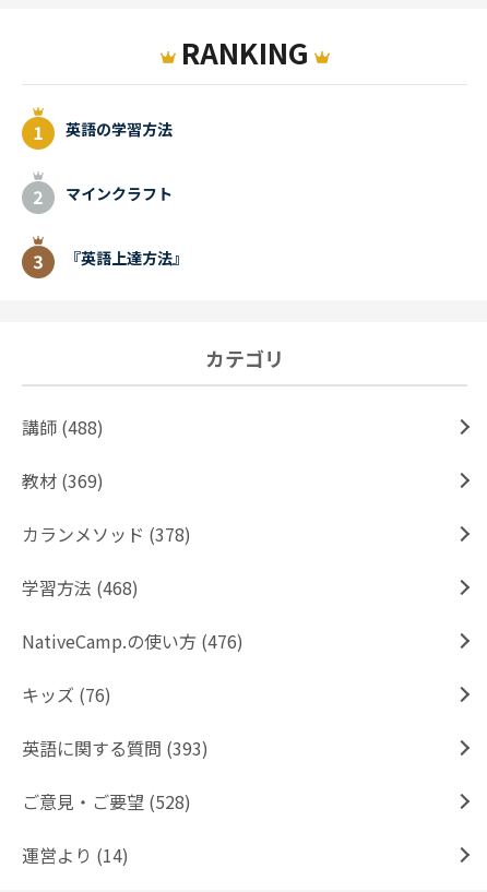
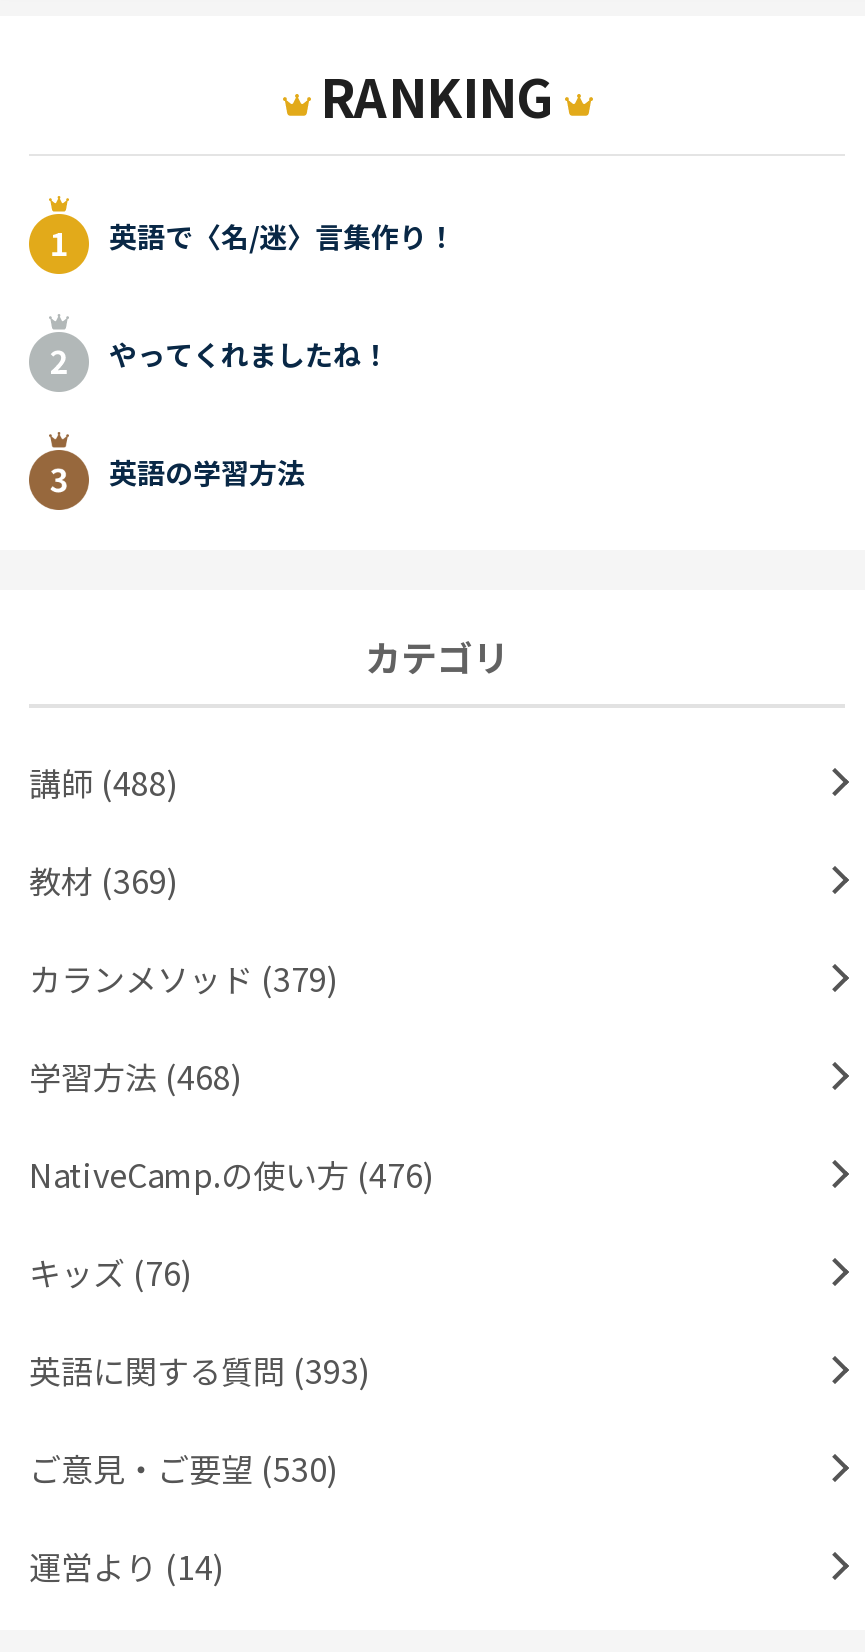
none -> [109,216,455,374] 英語で〈名/迷〉言集作り！ | やってくれましたね！
moved [66,118,173,140] -> [109,452,305,492]: 英語の学習方法
[66,182,188,268] マインクラフト | 『英語上達方法』 -> none
[22,521,191,547] カランメソッド (378) -> [29,955,339,1003] カランメソッド (379)
[22,789,191,815] ご意見・ご要望 (528) -> [29,1445,339,1493] ご意見・ご要望 (530)

